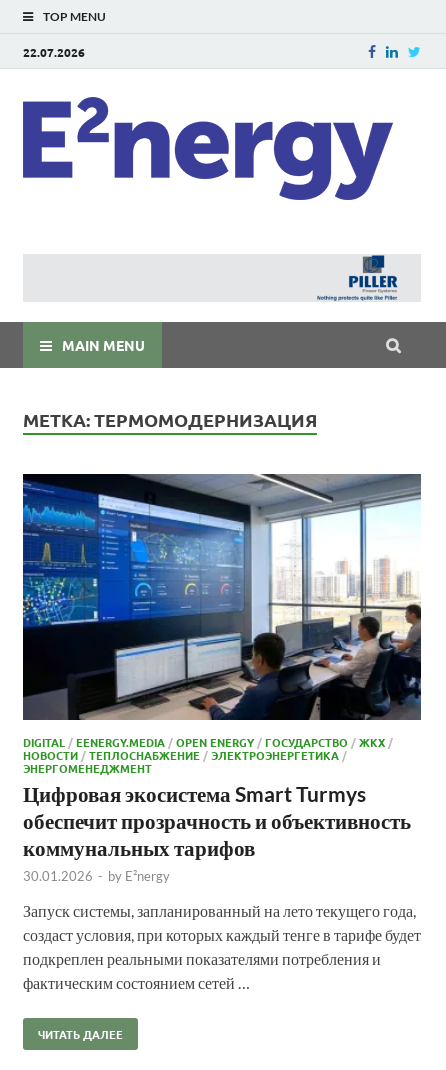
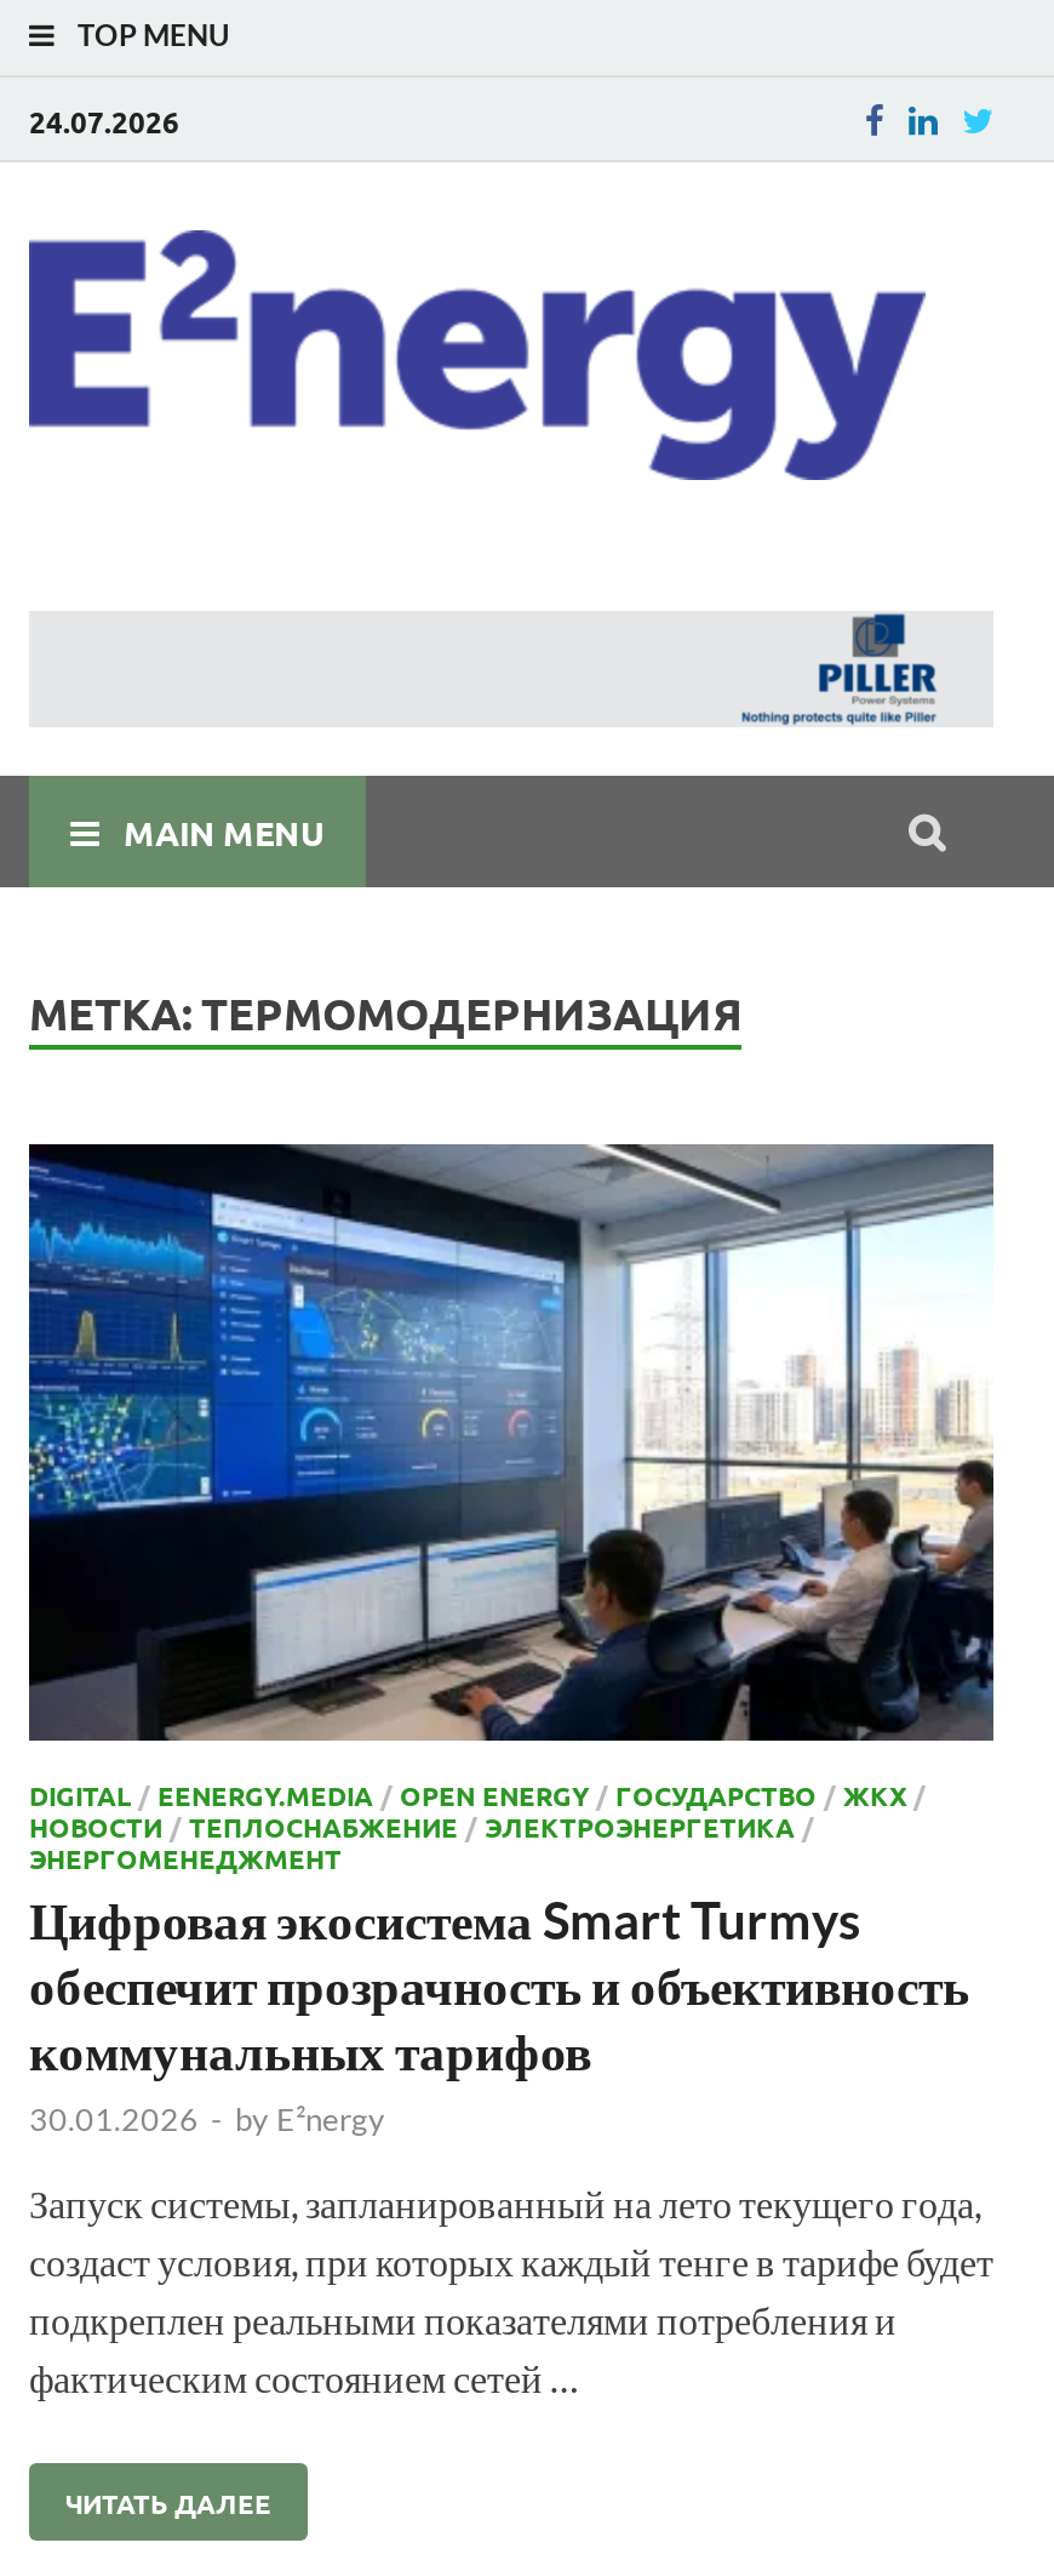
[23,43,85,59] 22.07.2026 -> [29,101,179,139] 24.07.2026

